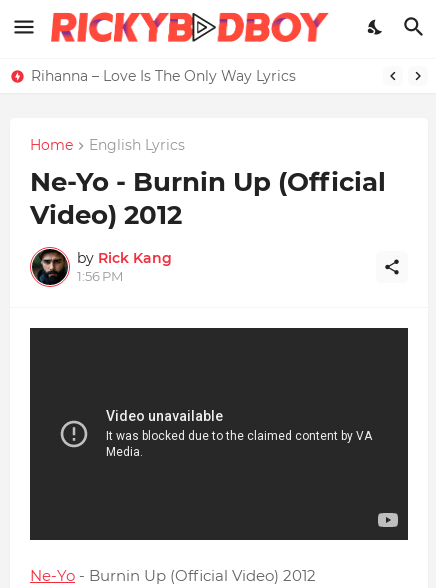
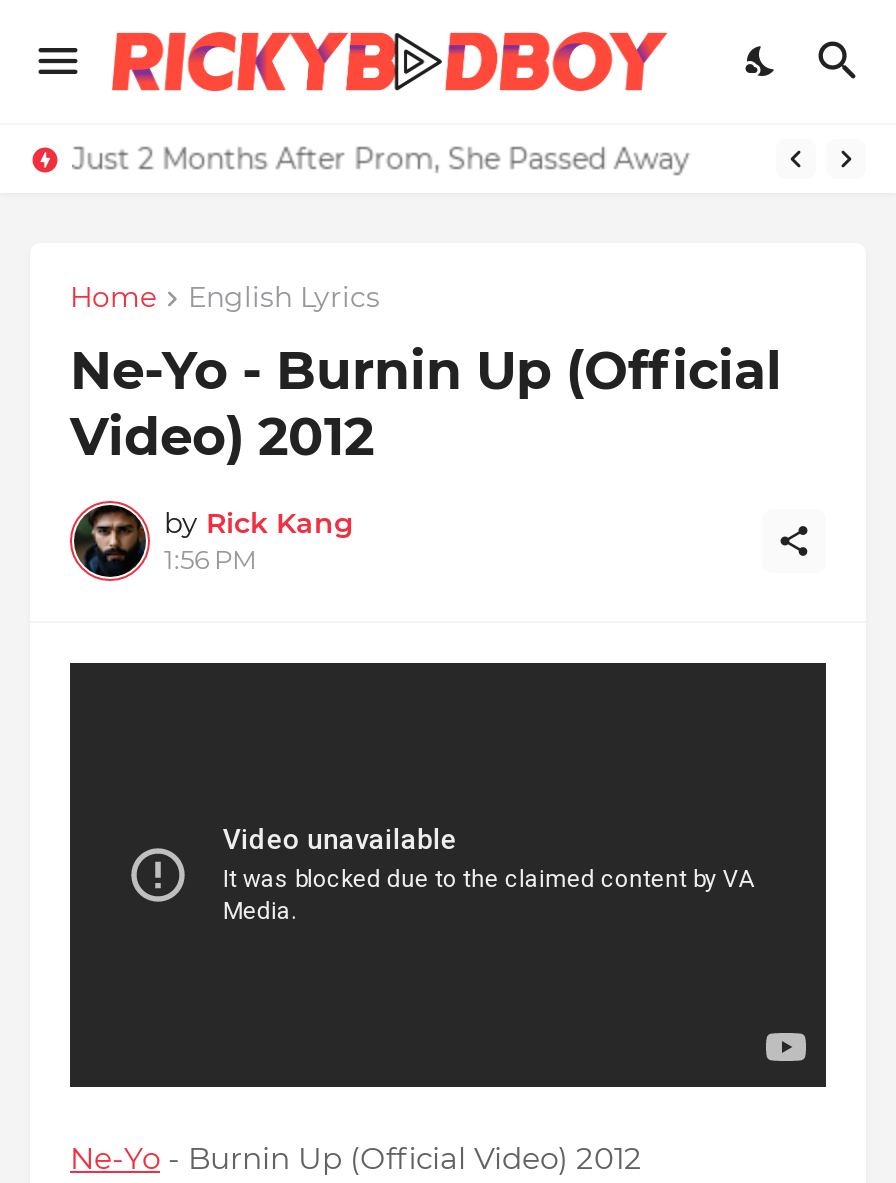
[31,67,296,85] Rihanna – Love Is The Only Way Lyrics -> [72,141,690,177] Just 2 Months After Prom, She Passed Away

